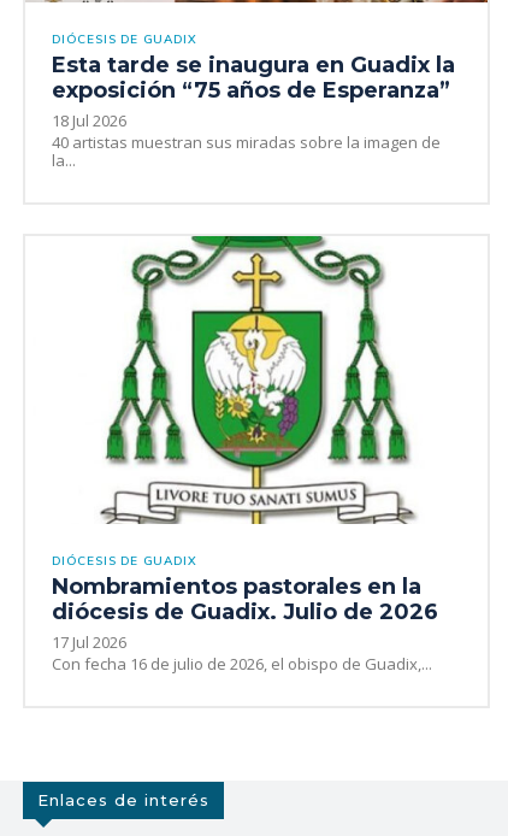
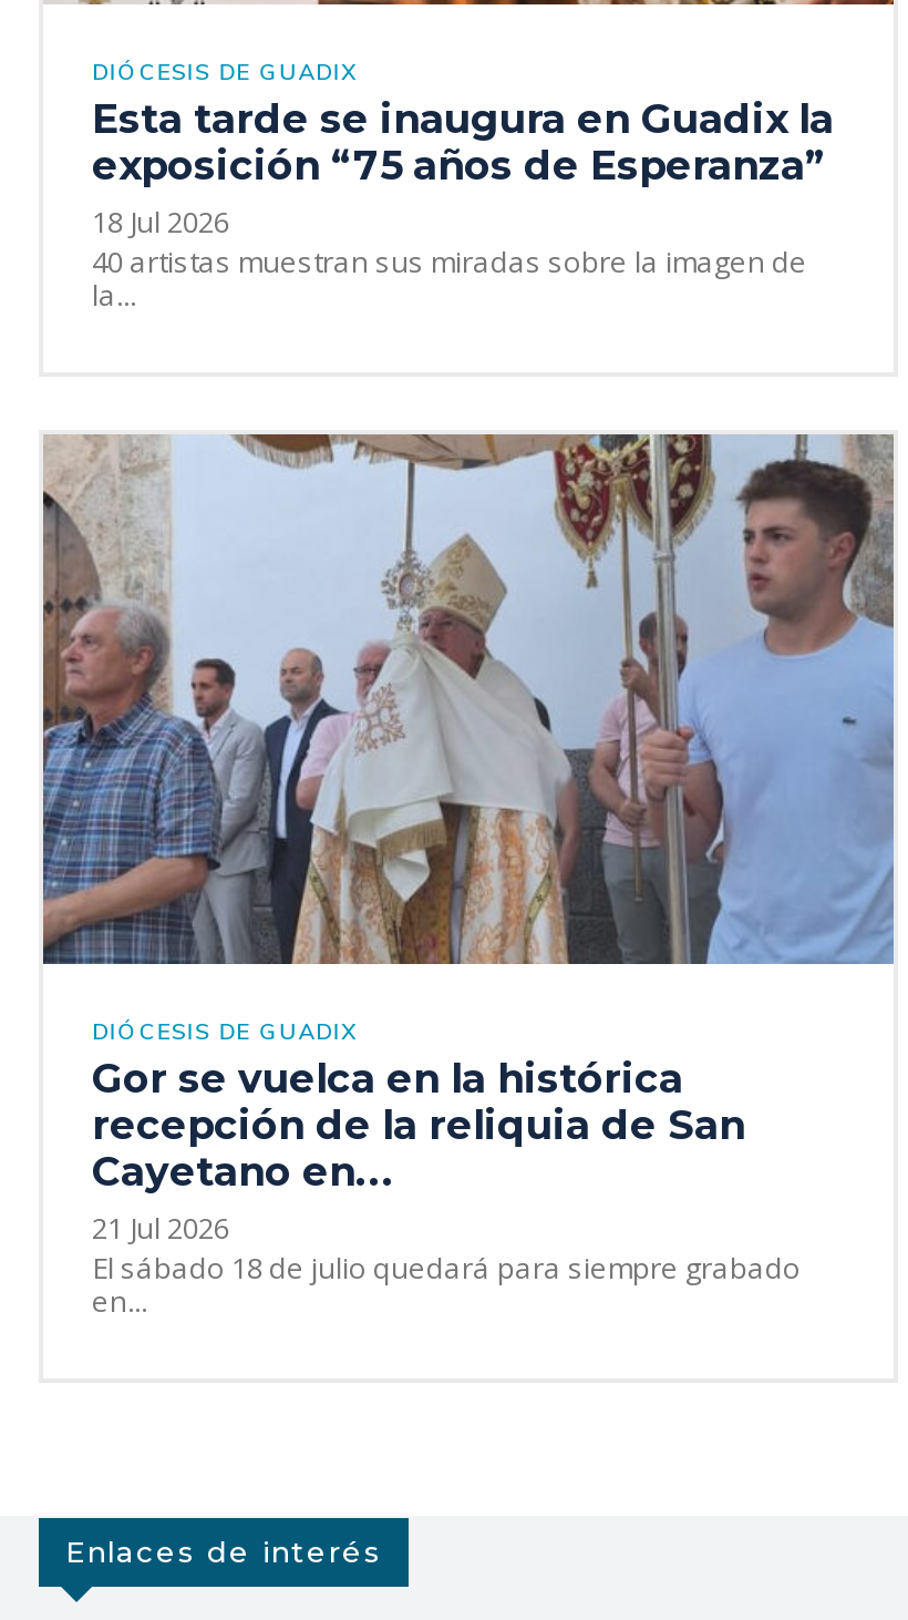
[25,235,488,524] [image] -> [41,432,896,966] [image]
[52,573,438,674] Nombramientos pastorales en la | diócesis de Guadix. Julio de 2026 | 17 Jul 2026 | Con fecha 16 de julio de 2026, el obispo de Guadix,... -> [92,1054,801,1320] Gor se vuelca en la histórica | recepción de la reliquia de San | Cayetano en... | 21 Jul 2026 | El sábado 18 de julio quedará para siempre grabado | en...

